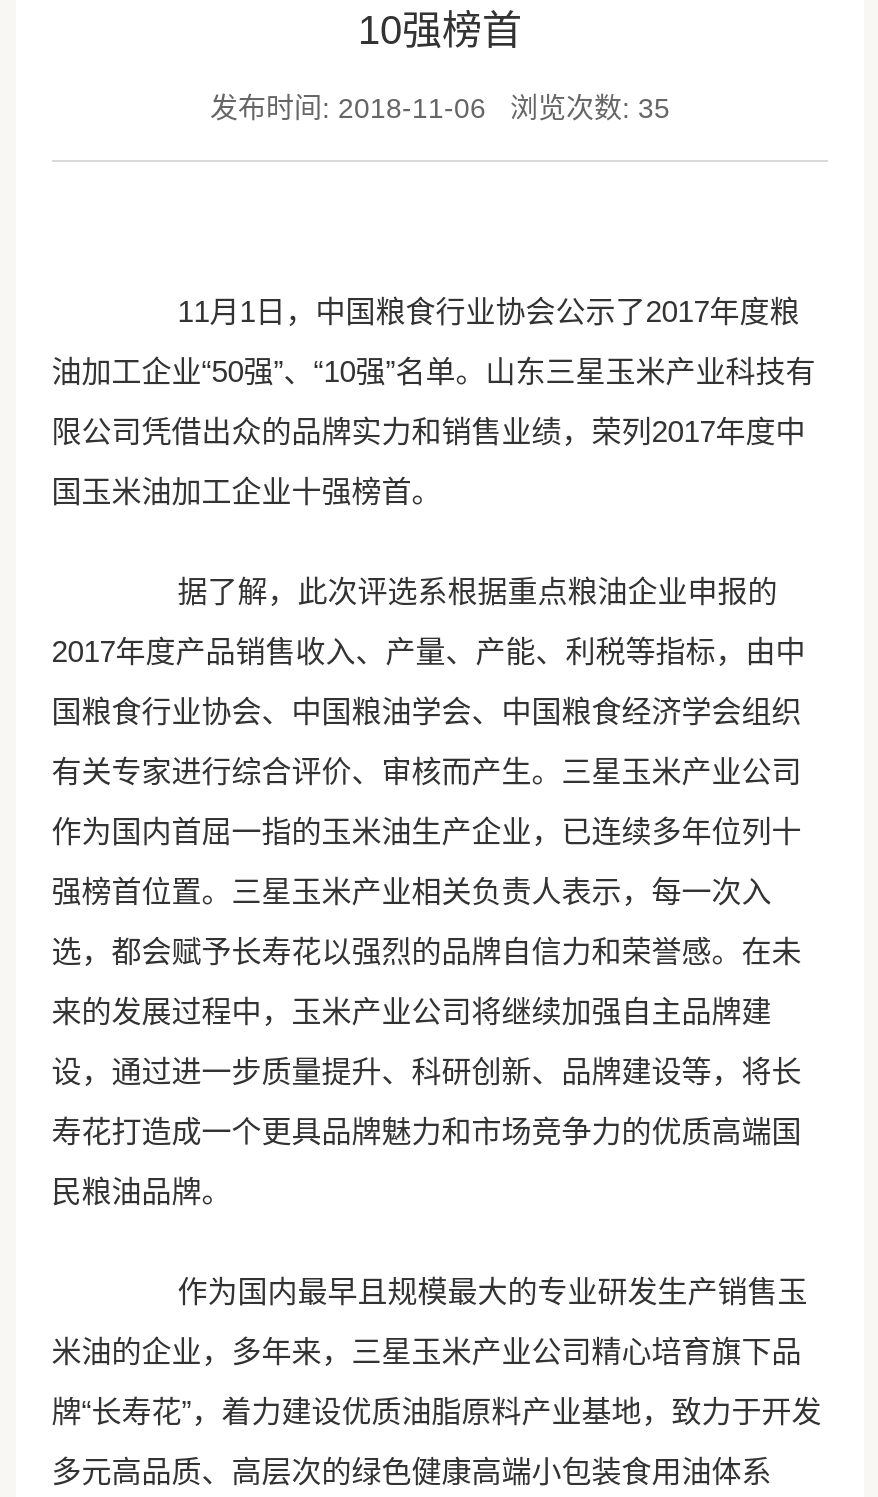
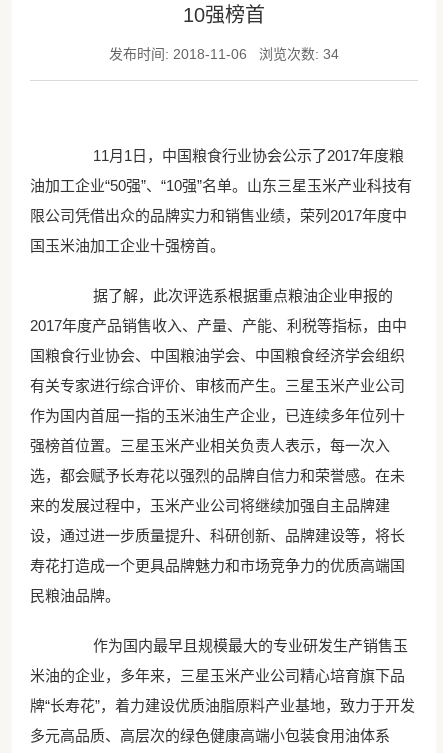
[210,92,670,124] 发布时间: 2018-11-06 浏览次数: 35 -> [109,46,339,62] 发布时间: 2018-11-06 浏览次数: 34

